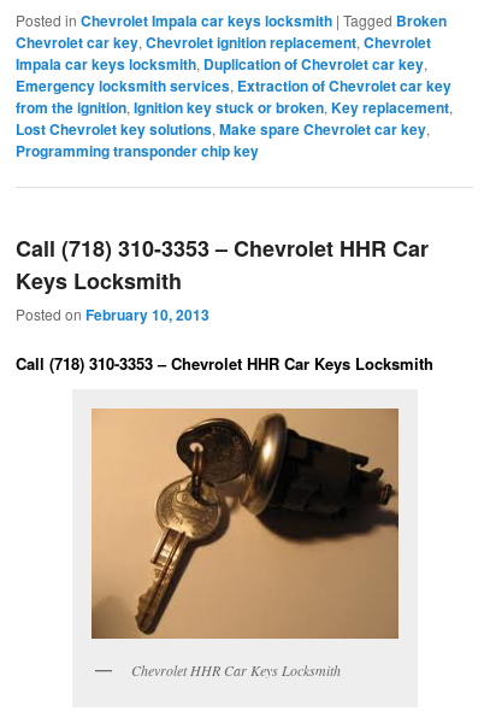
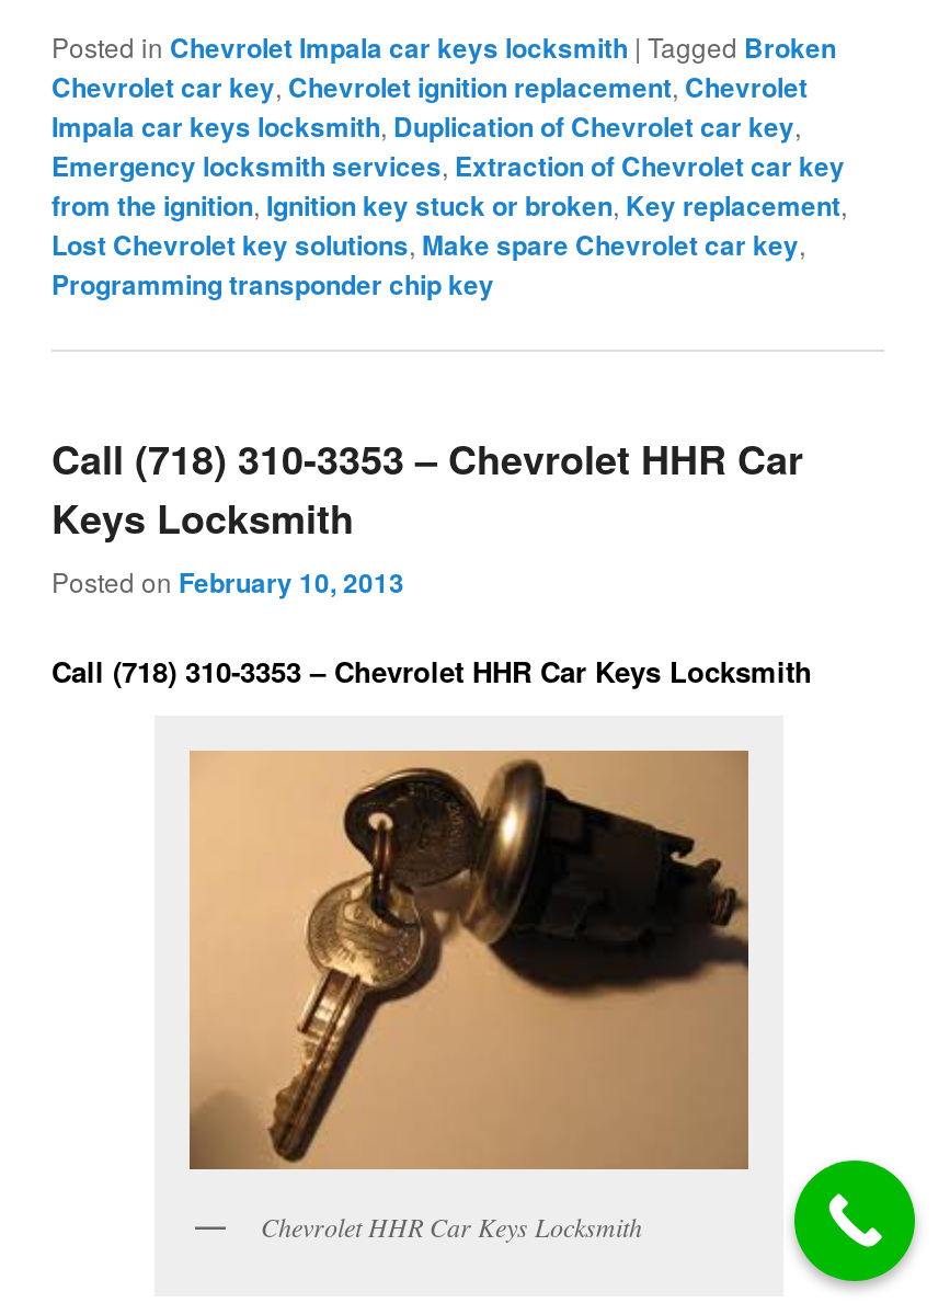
none -> [790,1158,919,1290] [image]

